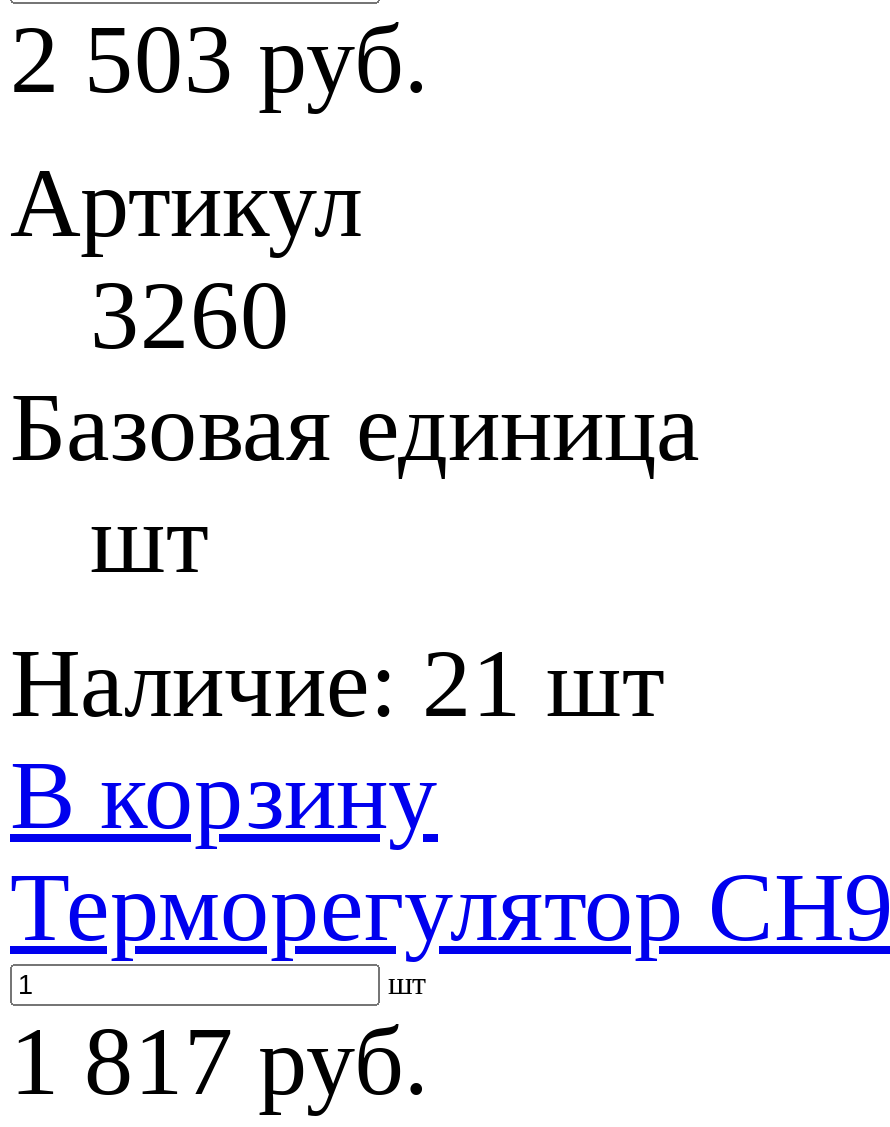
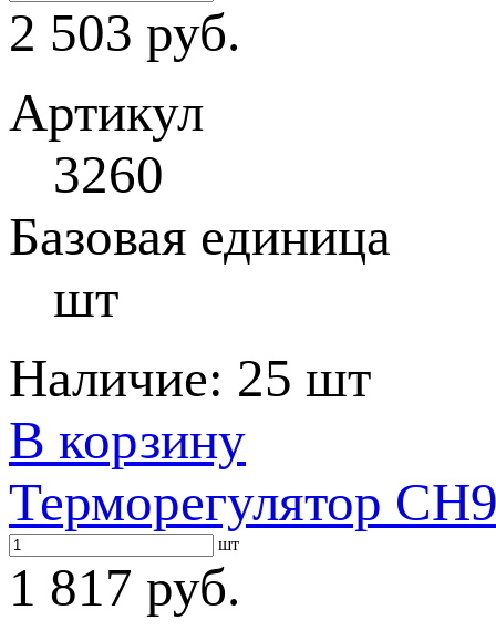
[10,630,664,738] Наличие: 21 шт -> [9,349,371,408] Наличие: 25 шт

